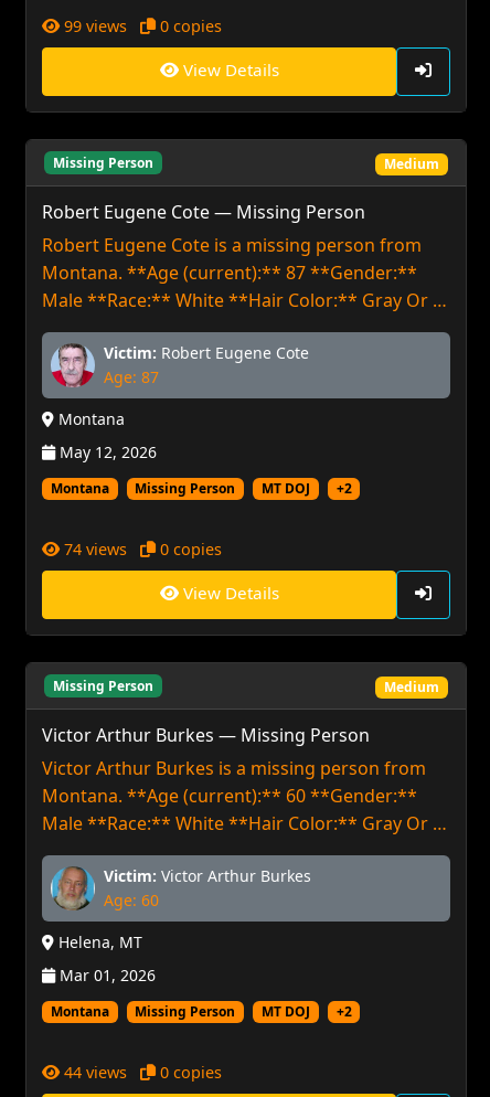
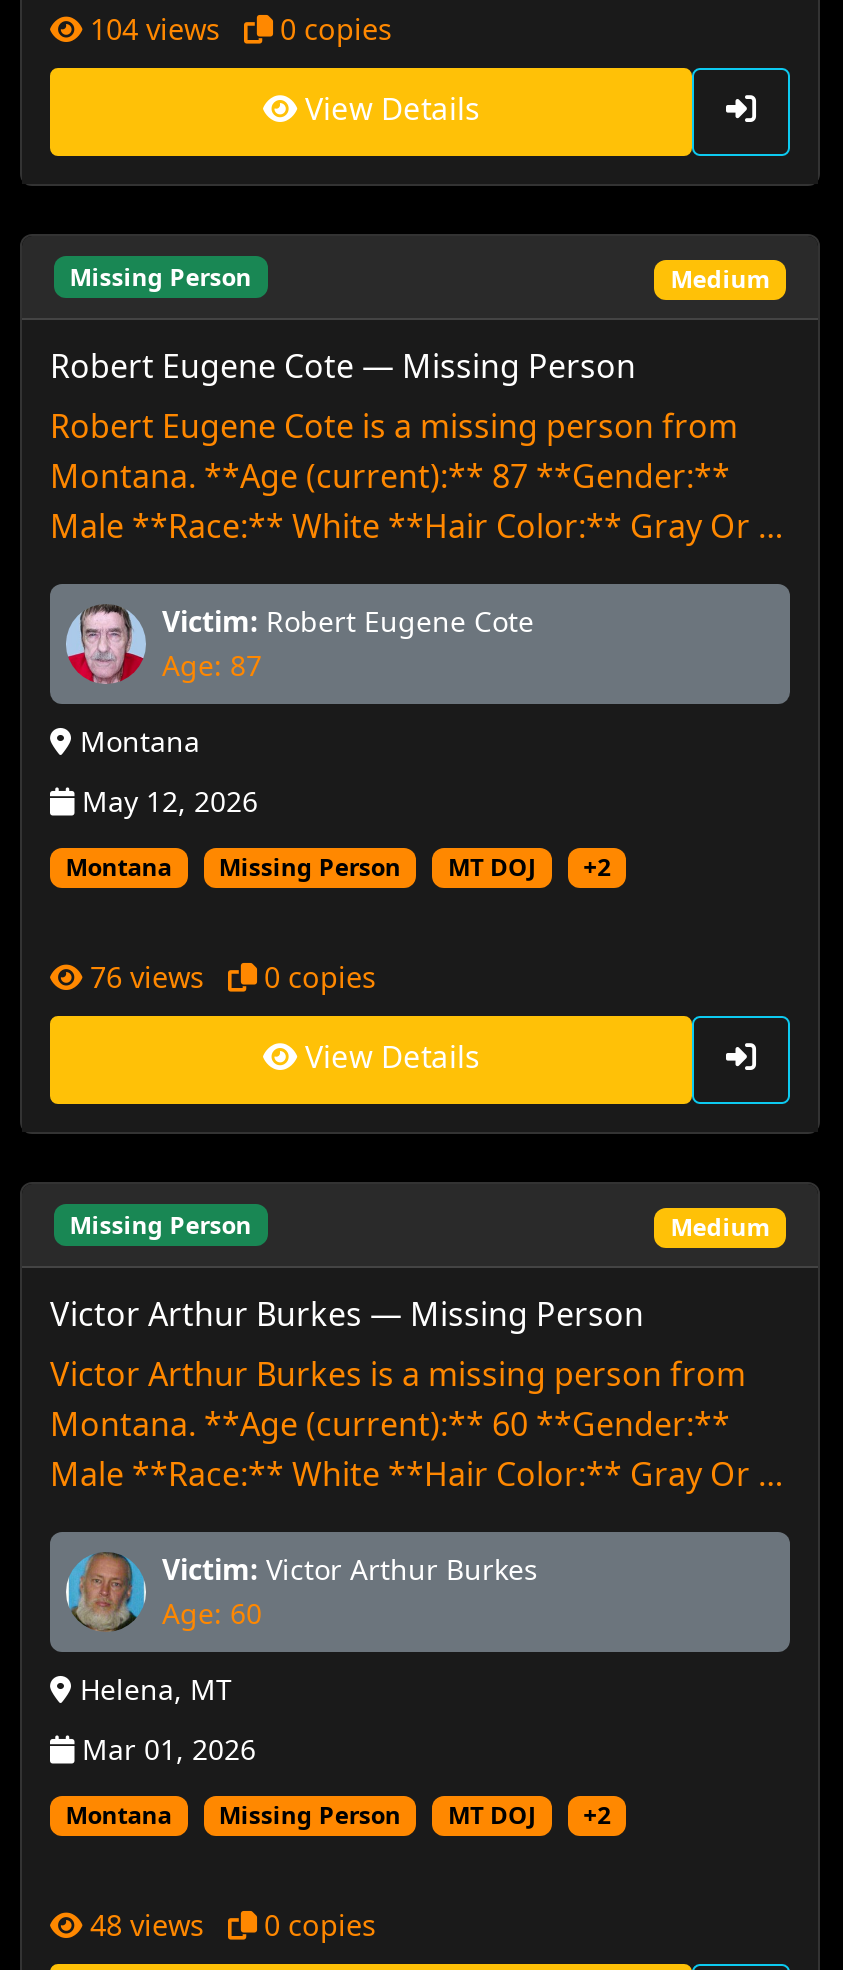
[64,15,222,36] 99 views 0 copies -> [90,10,392,48] 104 views 0 copies
[64,539,222,560] 74 views 0 copies -> [90,958,376,996] 76 views 0 copies
[64,1062,222,1083] 44 views 0 copies -> [90,1906,376,1944] 48 views 0 copies

